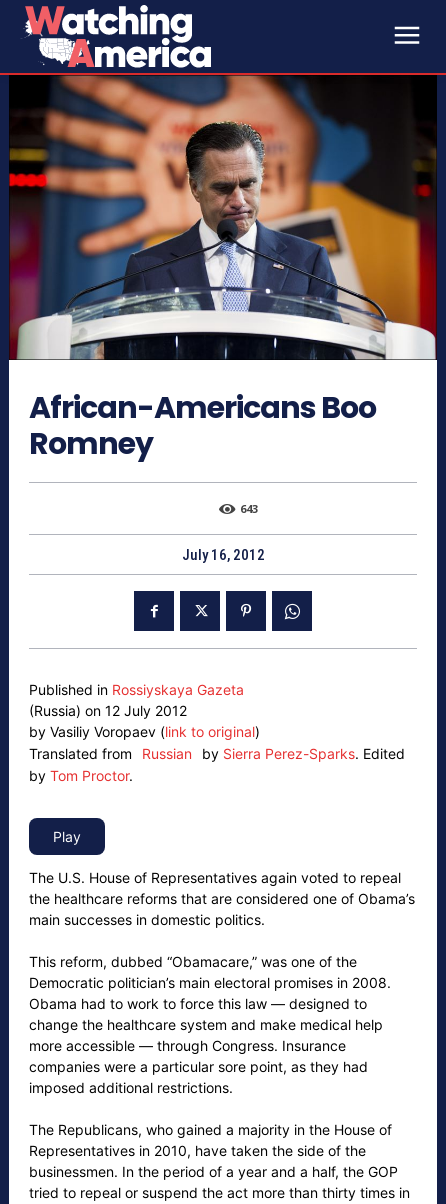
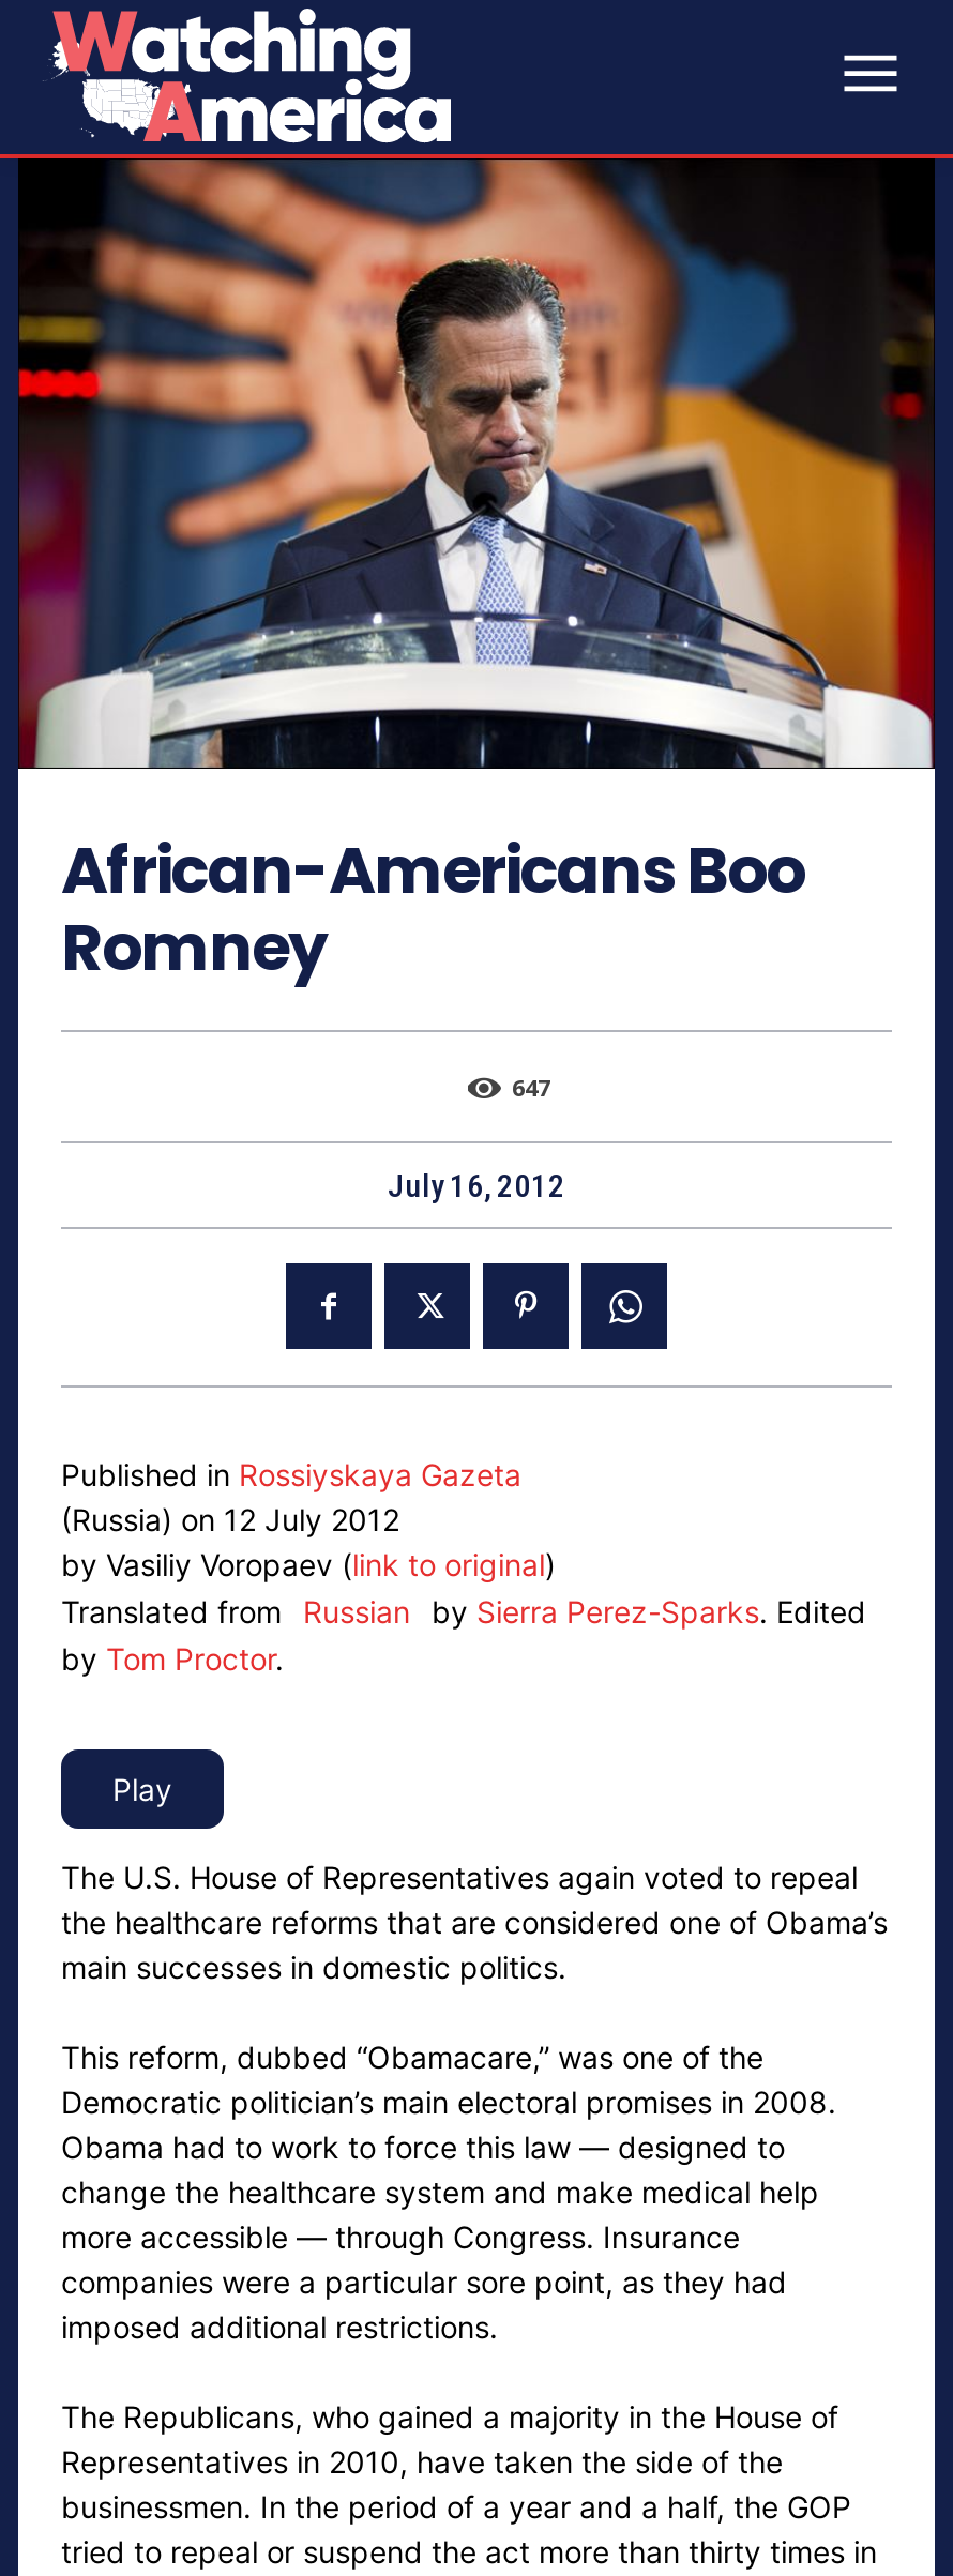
[239,501,257,516] 643 -> [512,1071,550,1103] 647

